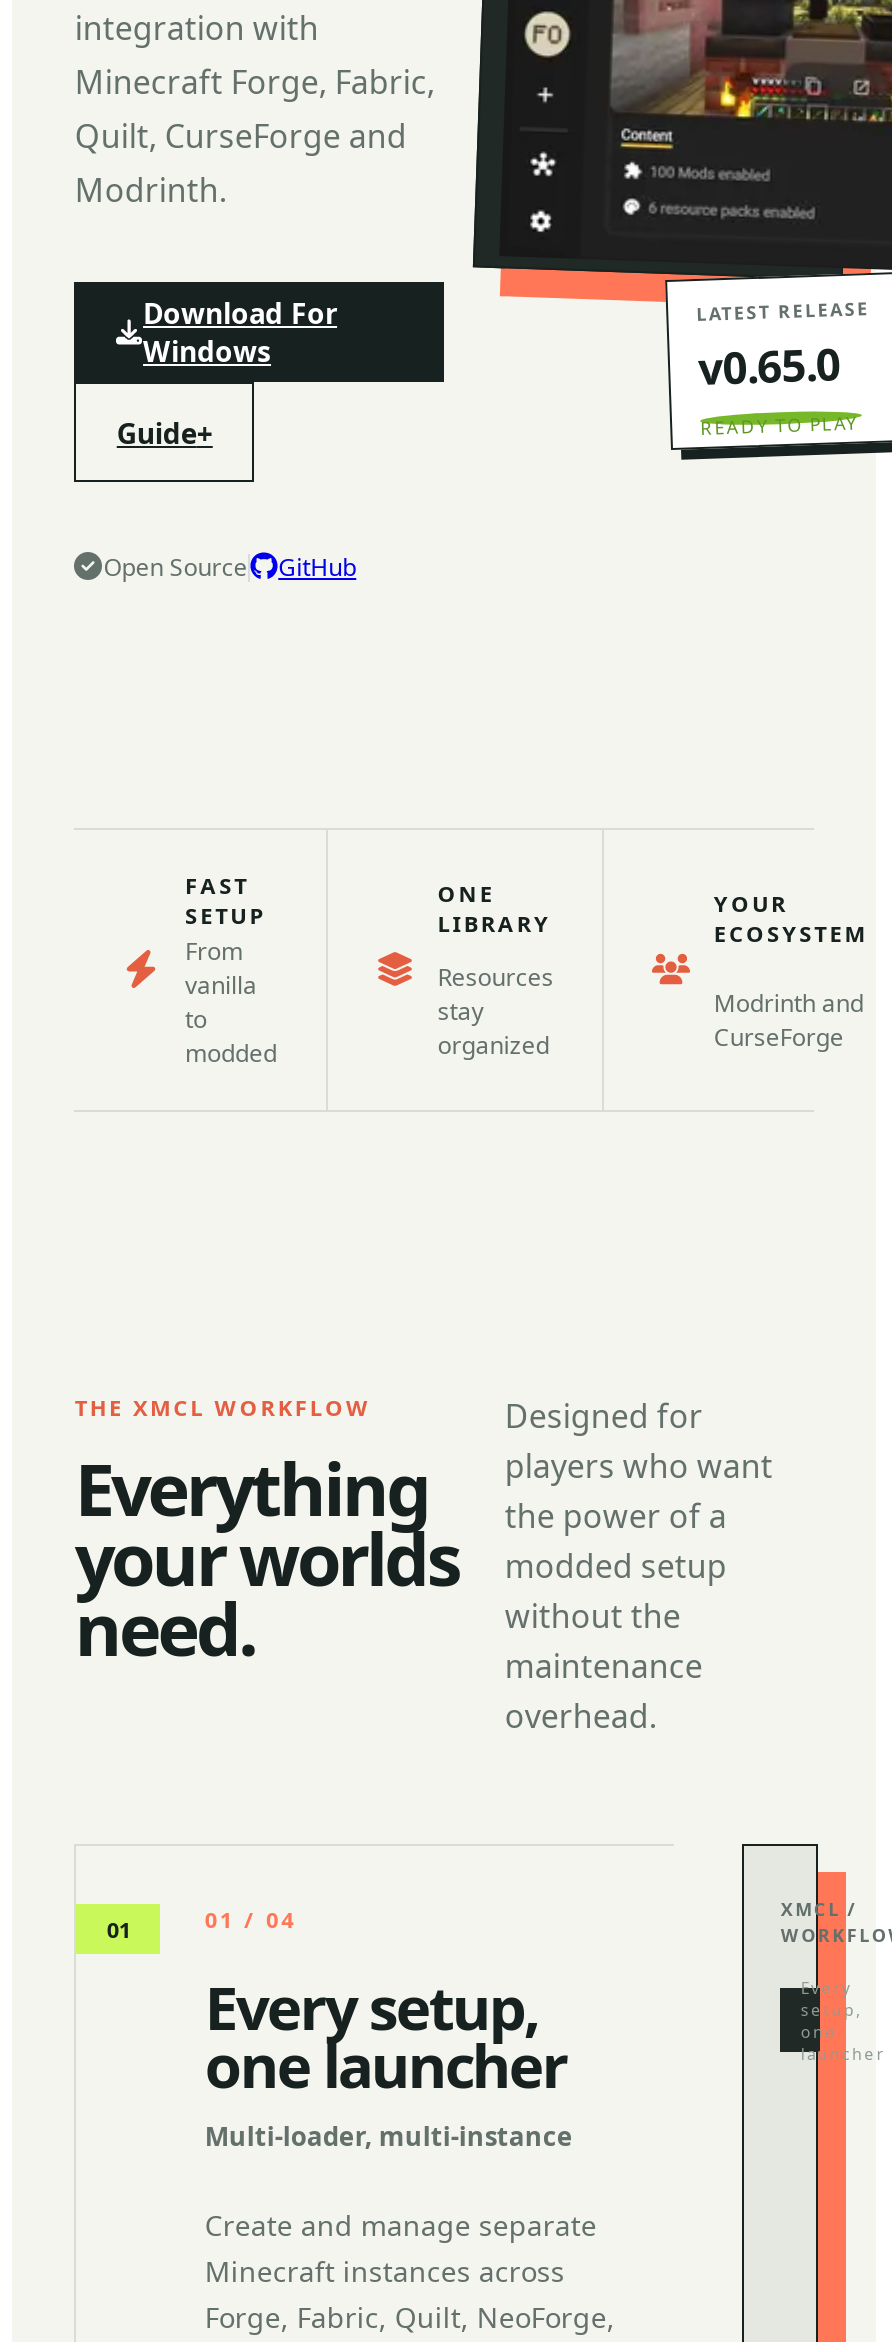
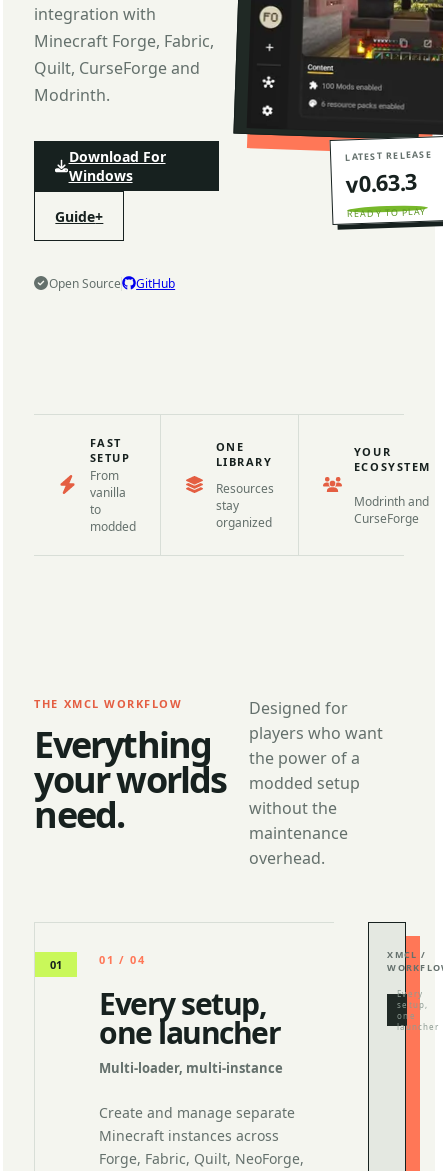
[697,331,841,396] v0.65.0 -> [346,165,417,198] v0.63.3

